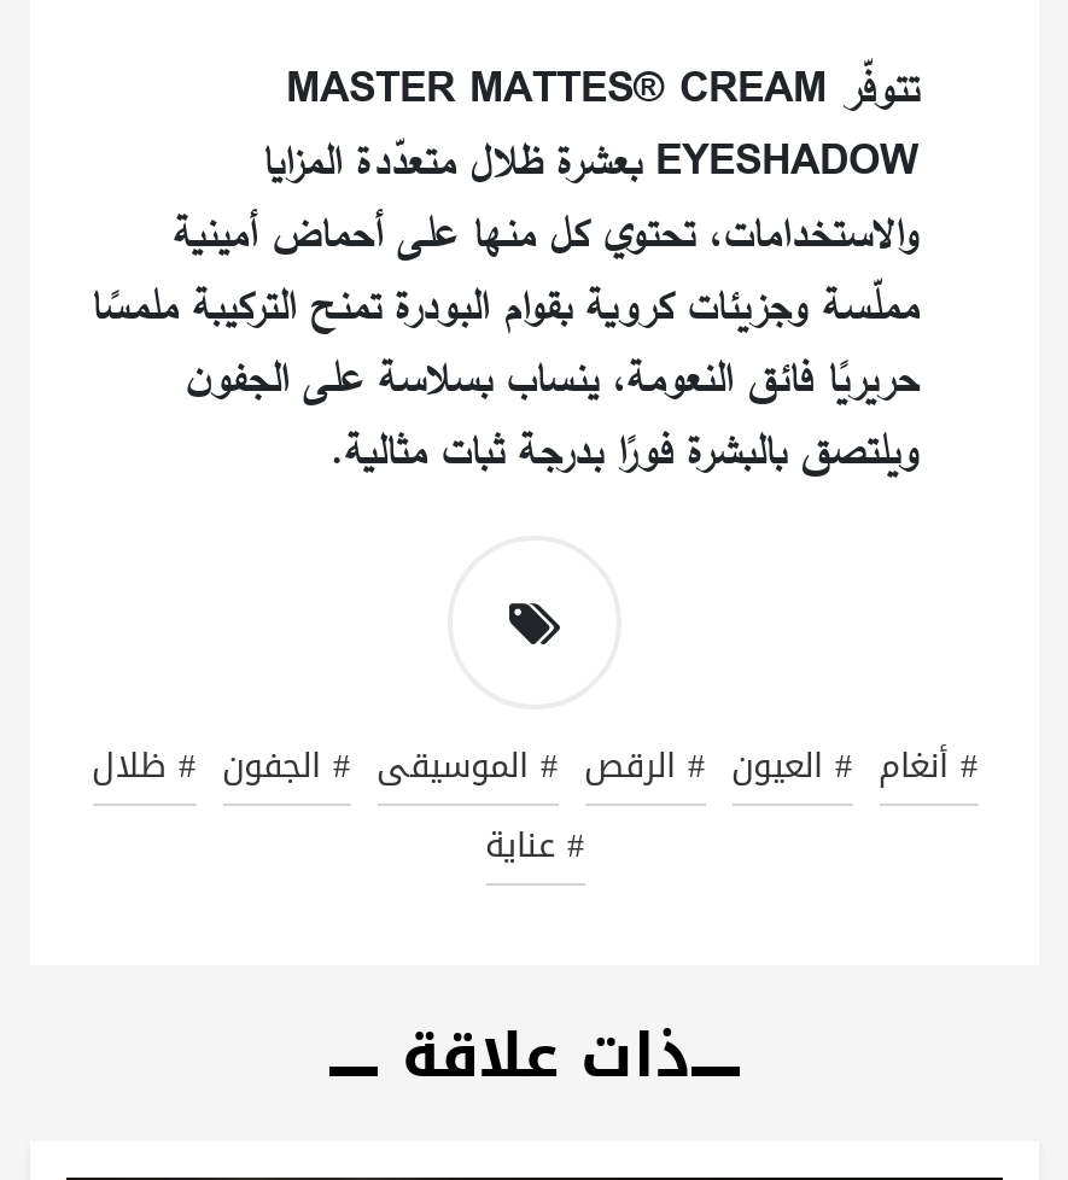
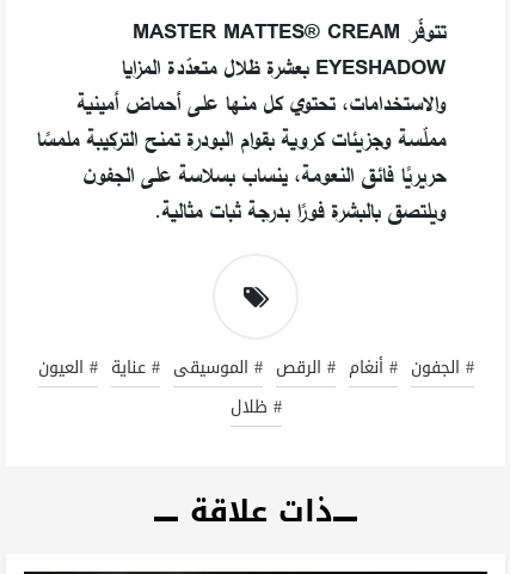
[92,732,977,877] # أنغام # العيون # الرقص # الموسيقى # الجفون # ظلال | # عناية -> [38,351,474,423] # الجفون # أنغام # الرقص # الموسيقى # عناية # العيون | # ظلال

